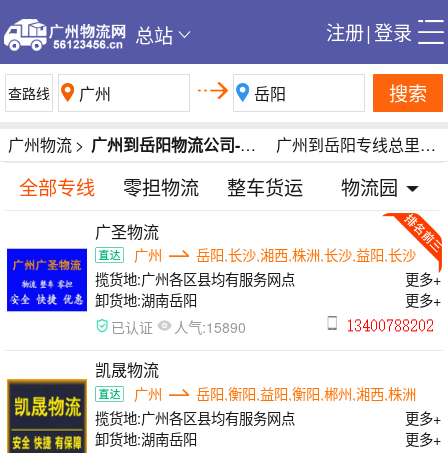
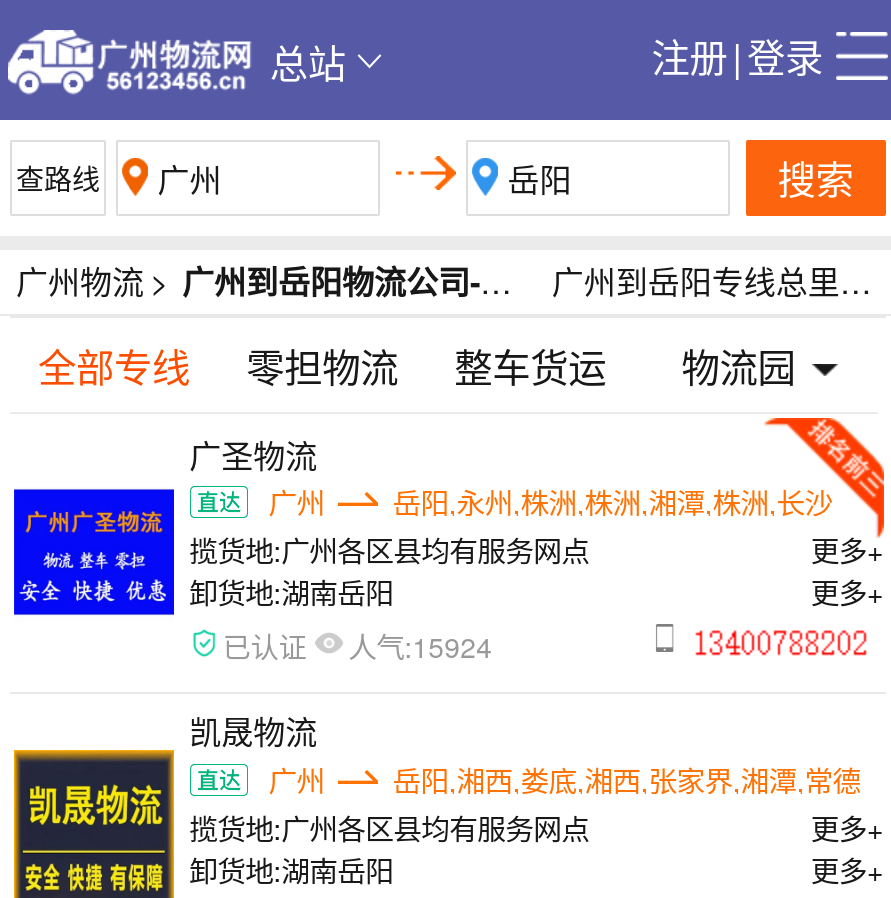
[196,244,416,265] 岳阳,长沙,湘西,株洲,长沙,益阳,长沙 -> [393,481,833,523] 岳阳,永州,株洲,株洲,湘潭,株洲,长沙
[111,316,246,337] 已认证 人气:15890 -> [223,623,492,665] 已认证 人气:15924
[196,383,416,404] 岳阳,衡阳,益阳,衡阳,郴州,湘西,株洲 -> [393,758,861,800] 岳阳,湘西,娄底,湘西,张家界,湘潭,常德

